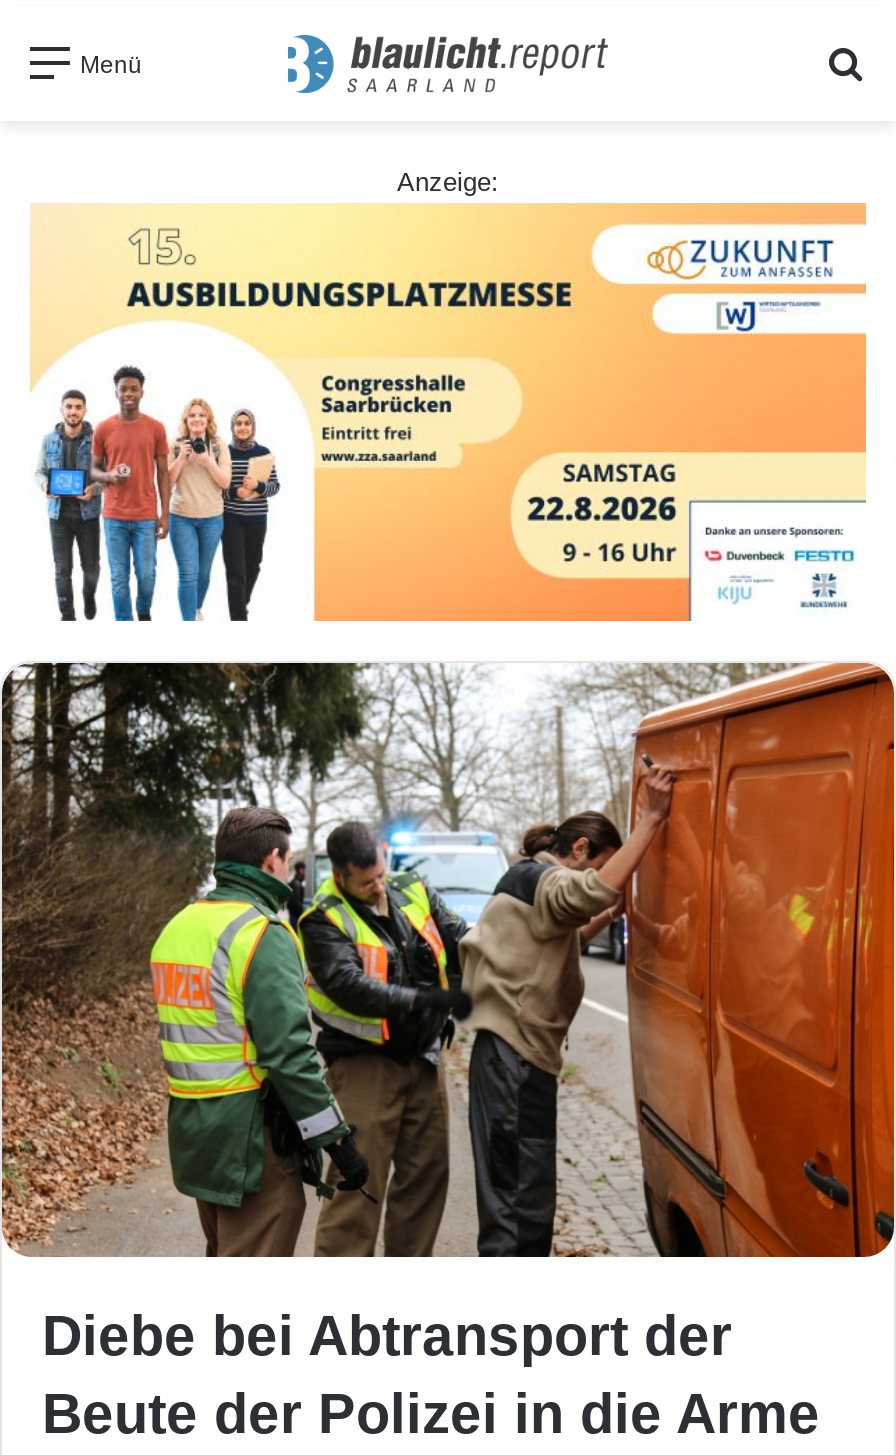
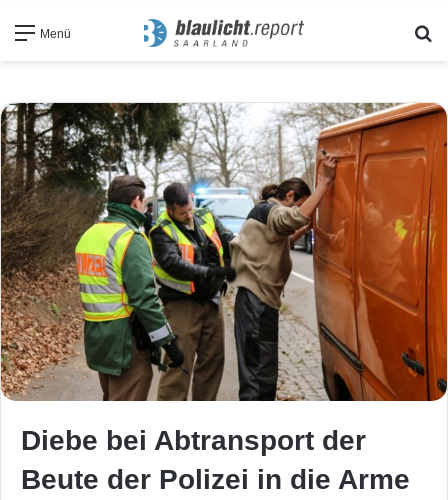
[397,166,499,196] Anzeige: -> none
[30,203,868,623] [image] -> none

